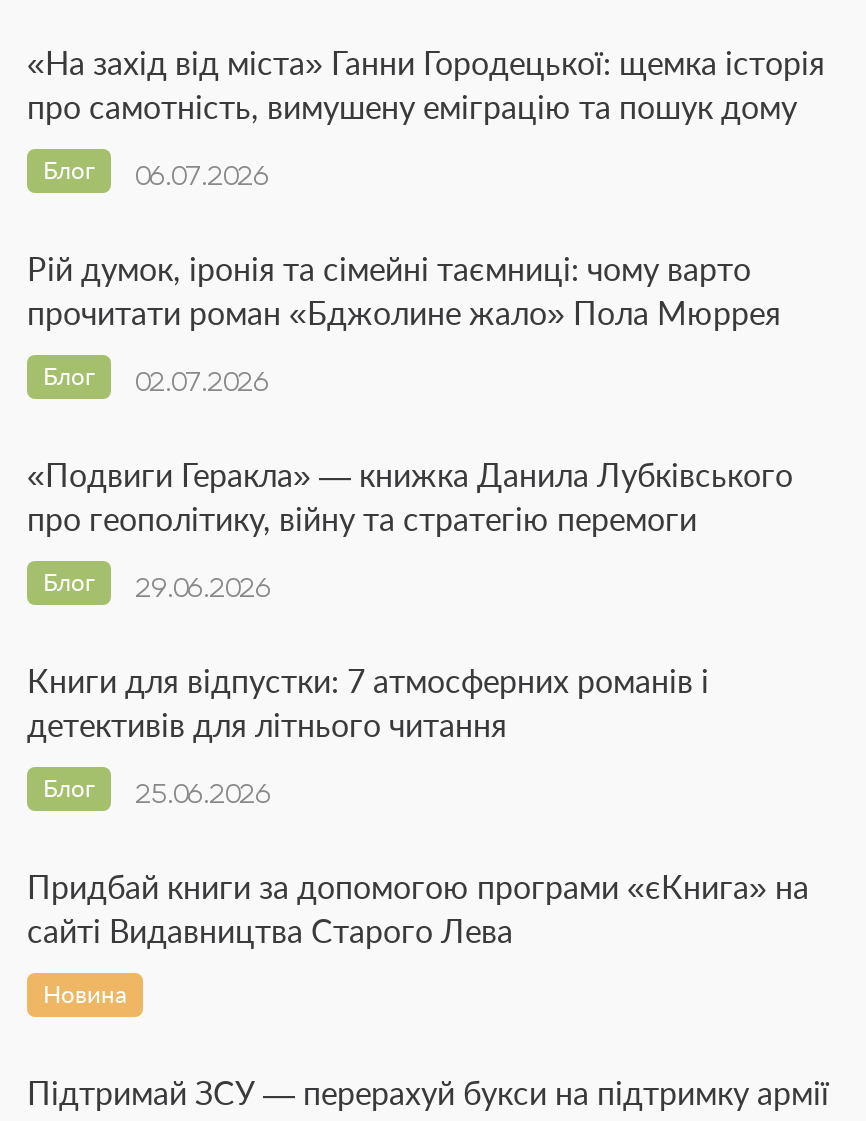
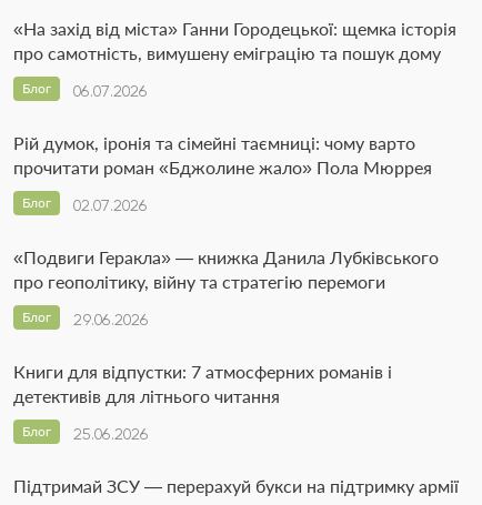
[27,868,809,1010] Придбай книги за допомогою програми «єКнига» на | сайті Видавництва Старого Лева | Новина -> none

